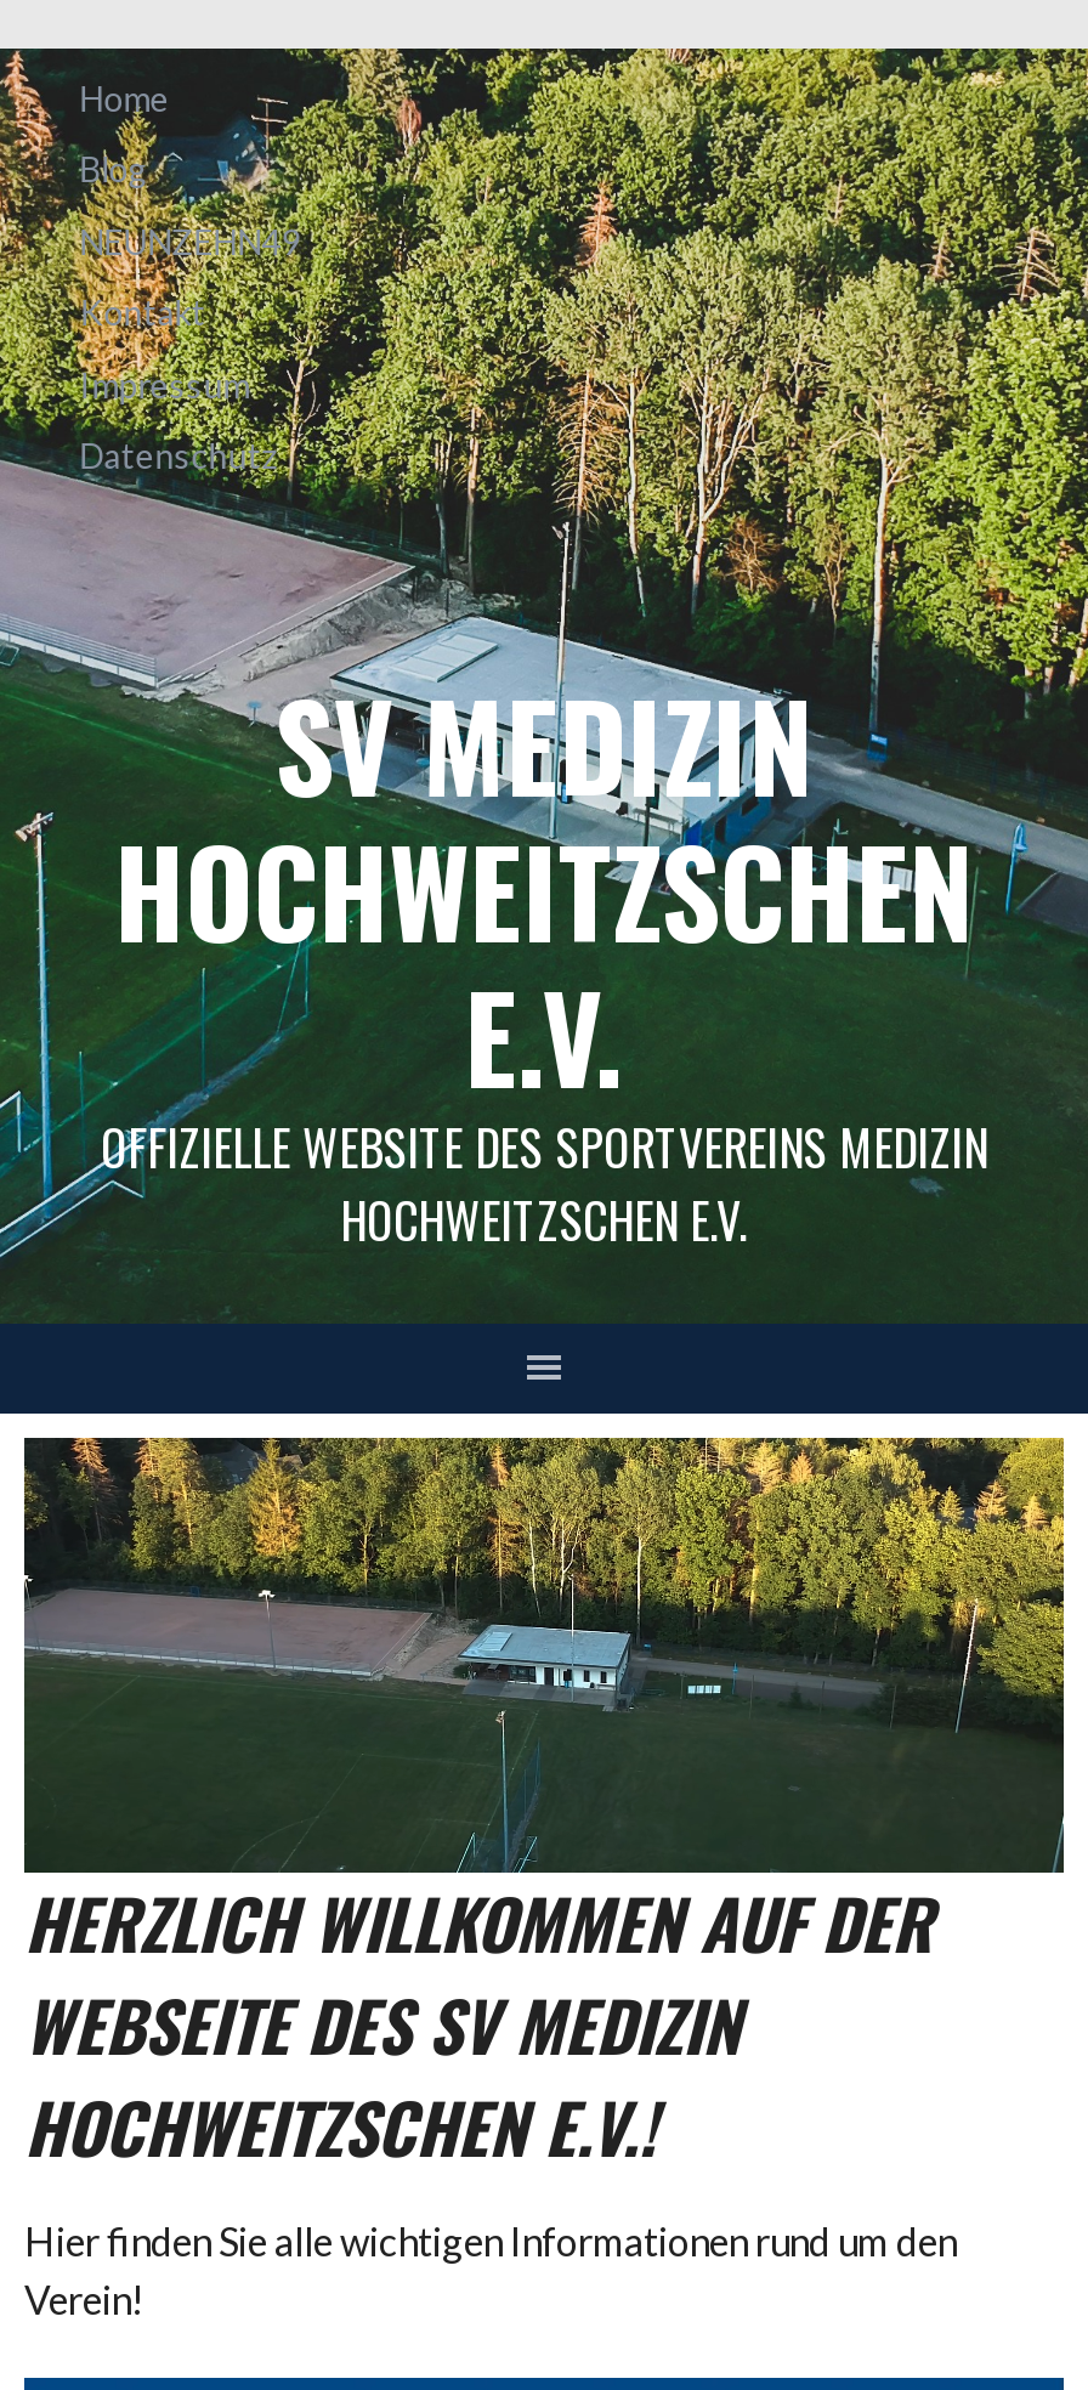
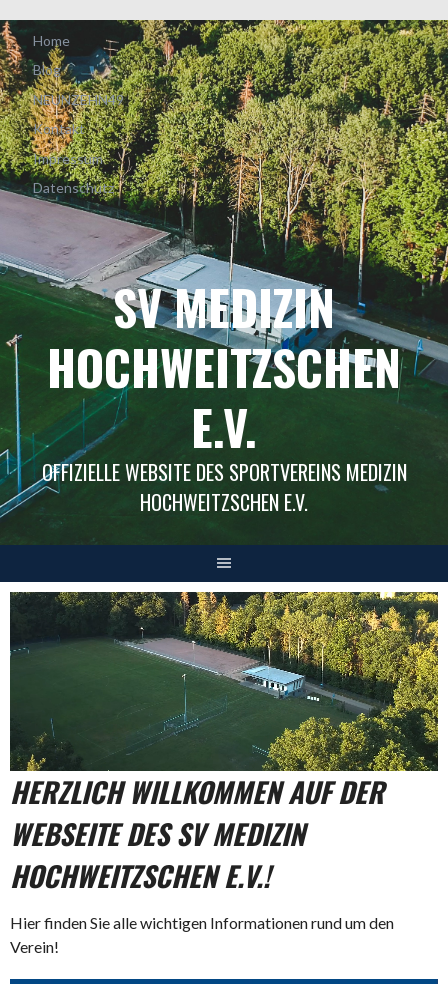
[24,1435,1066,1875] [image] -> [10,591,439,772] [image]

